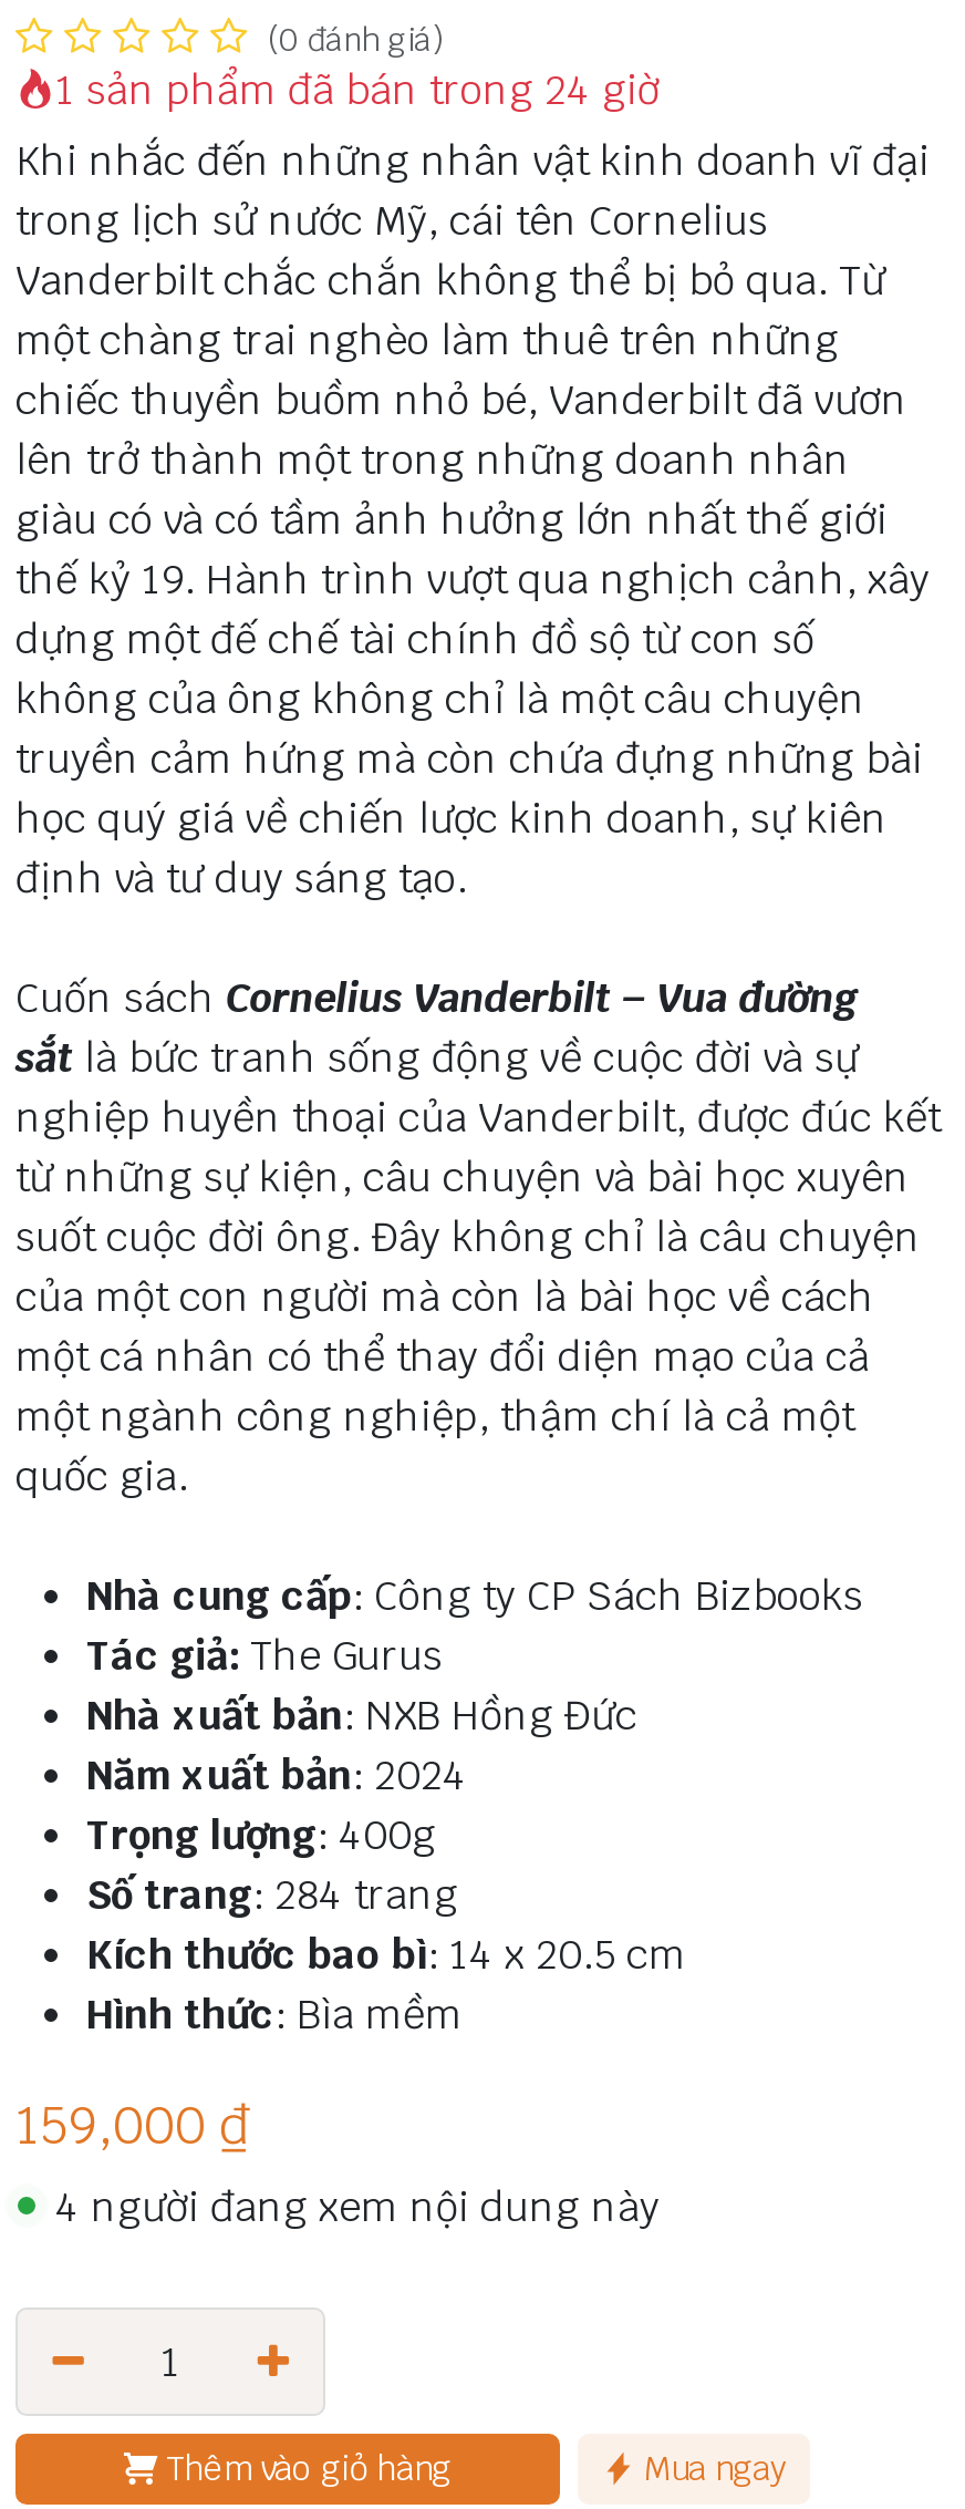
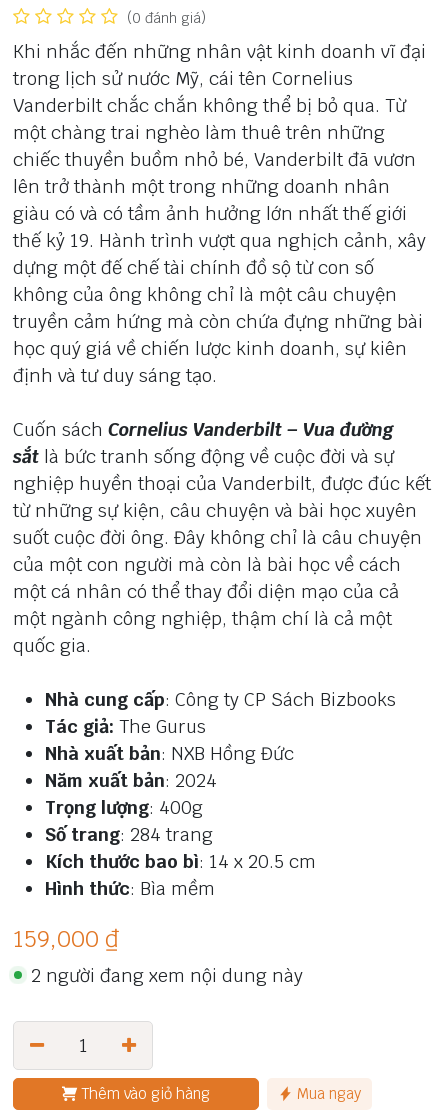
[55,64,660,115] 1 sản phẩm đã bán trong 24 giờ -> none
[55,2181,660,2232] 4 người đang xem nội dung này -> [31,964,303,987] 2 người đang xem nội dung này

